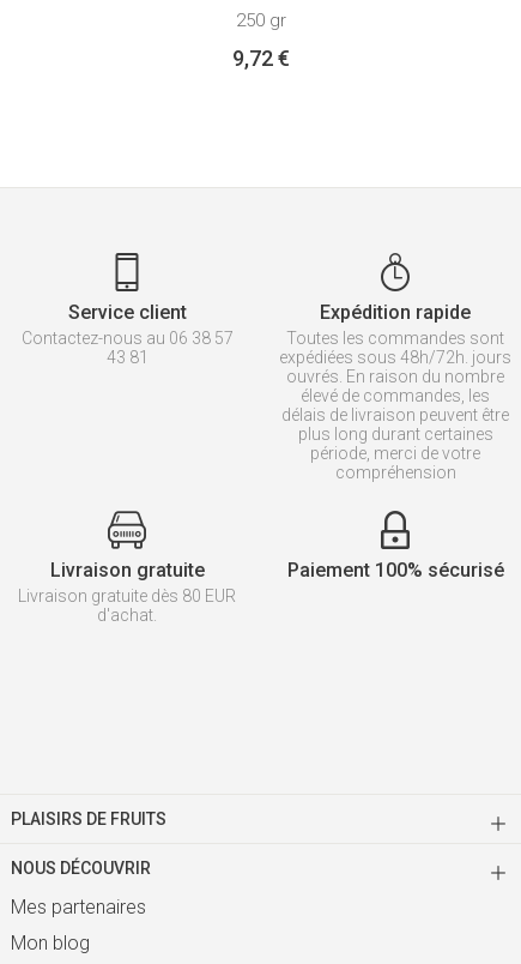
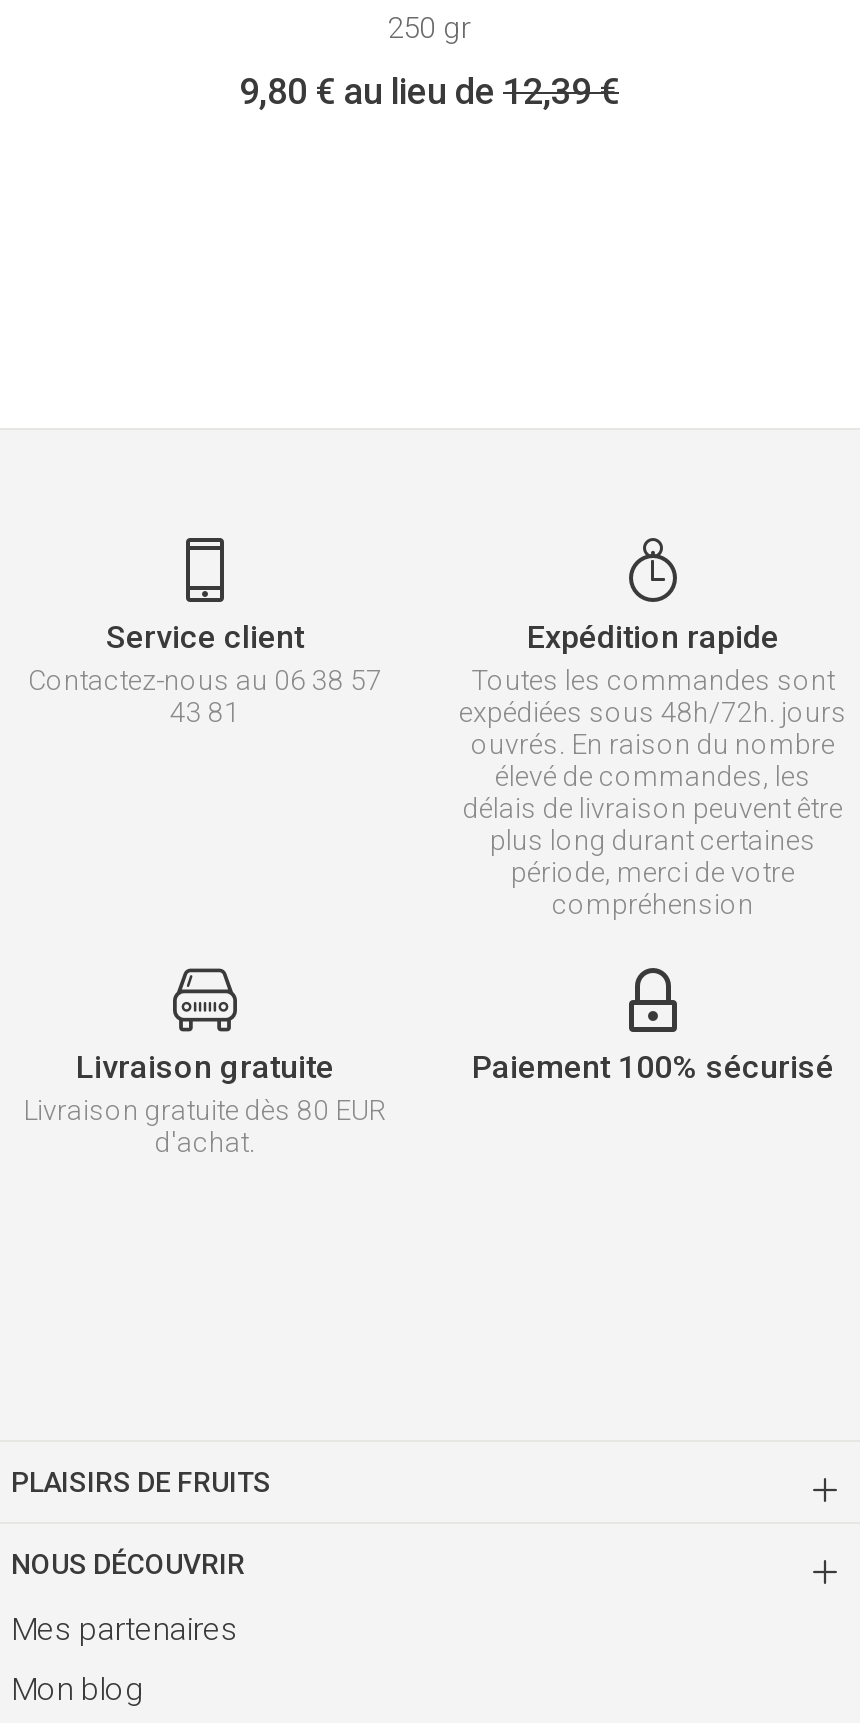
[232,46,290,71] 9,72 € -> [239,70,619,112] 9,80 € au lieu de 12,39 €

